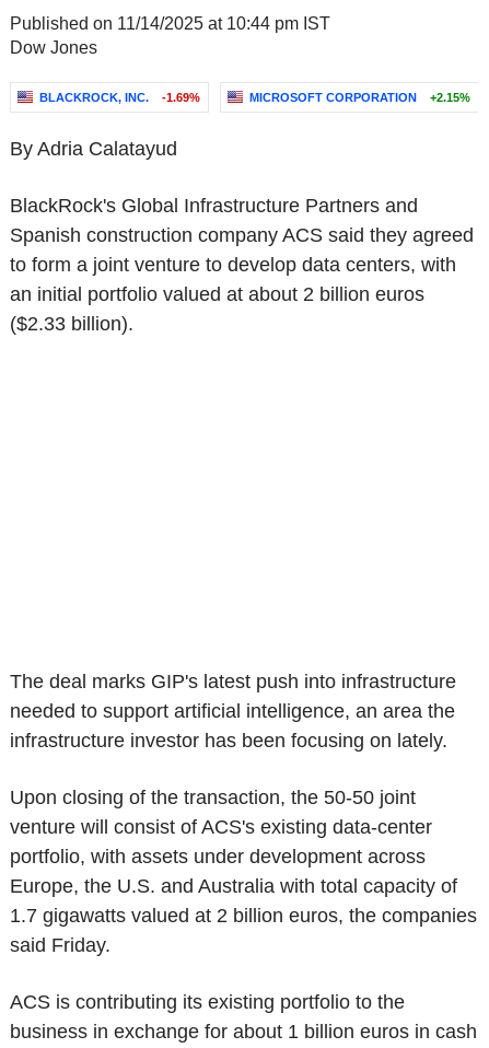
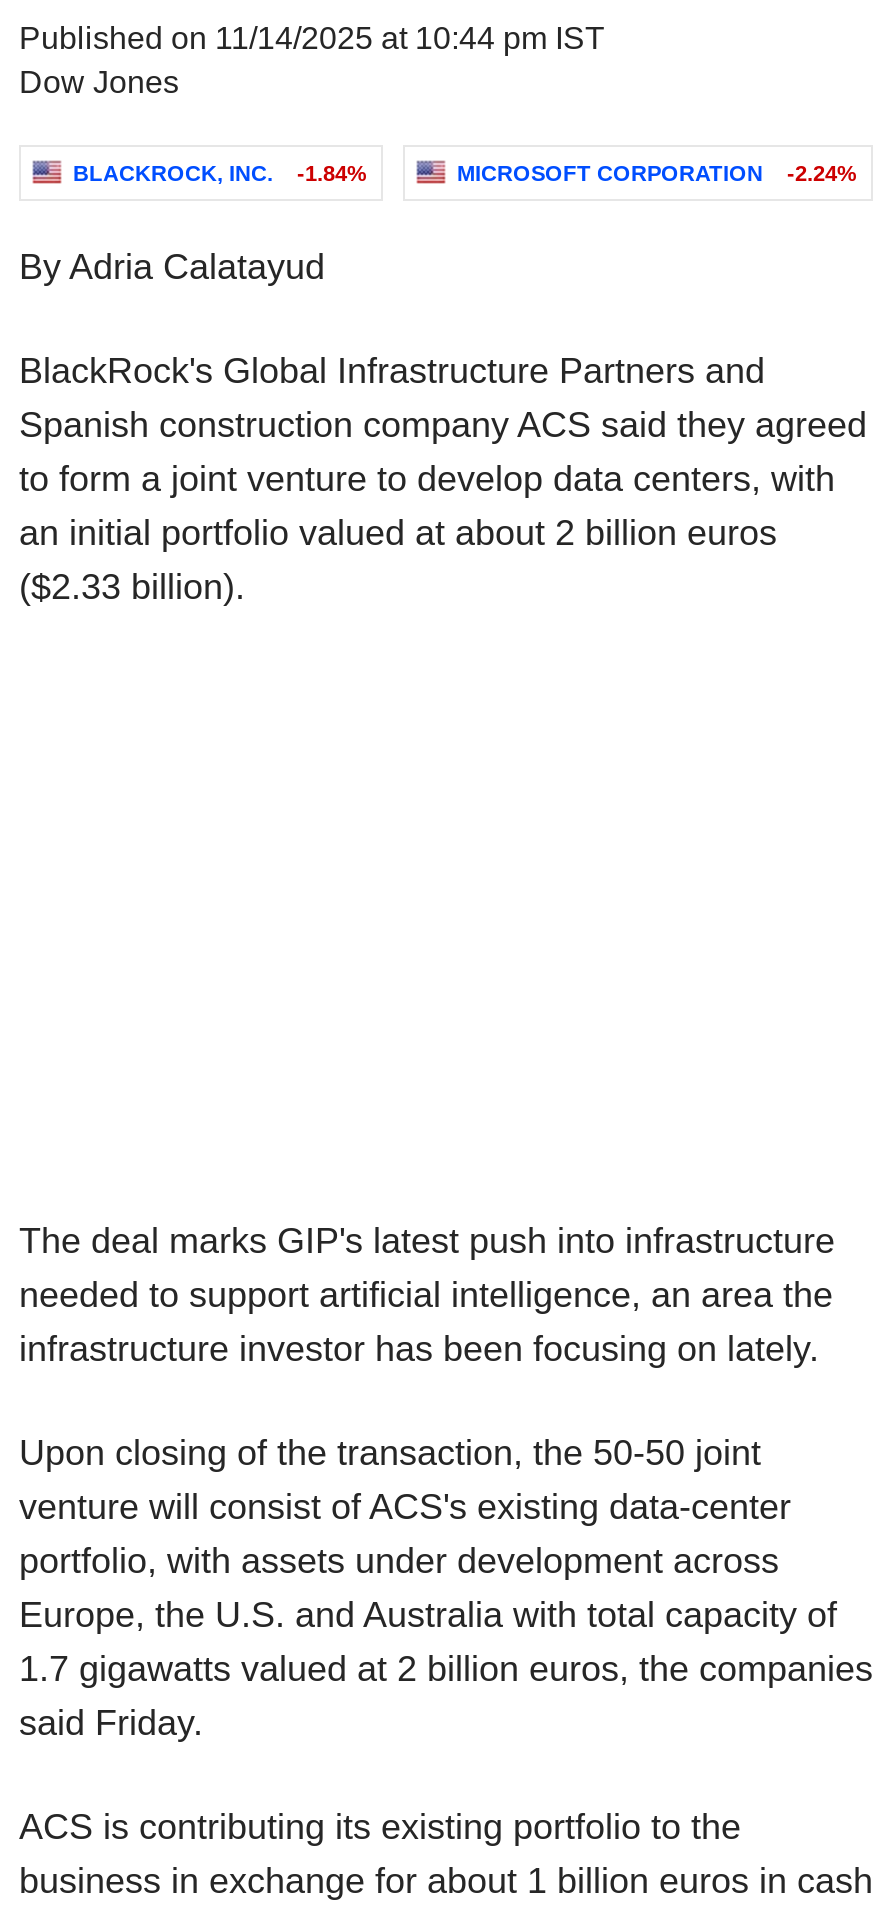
[39,91,200,104] BLACKROCK, INC. -1.69% -> [73,161,367,185] BLACKROCK, INC. -1.84%
[249,91,470,104] MICROSOFT CORPORATION +2.15% -> [457,161,857,185] MICROSOFT CORPORATION -2.24%

